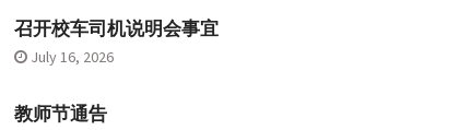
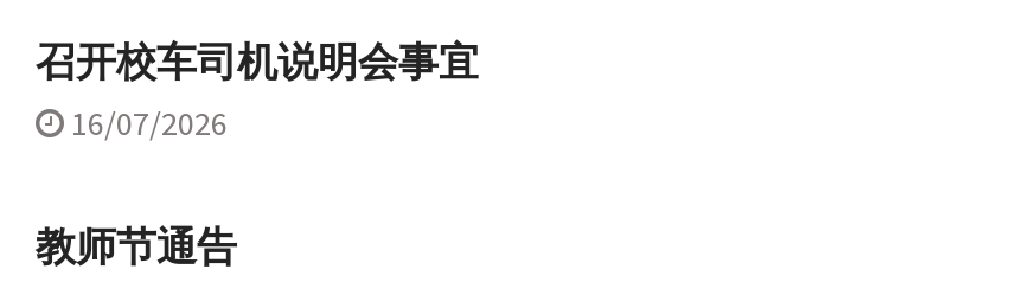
[31,46,114,66] July 16, 2026 -> [71,101,228,143] 16/07/2026

